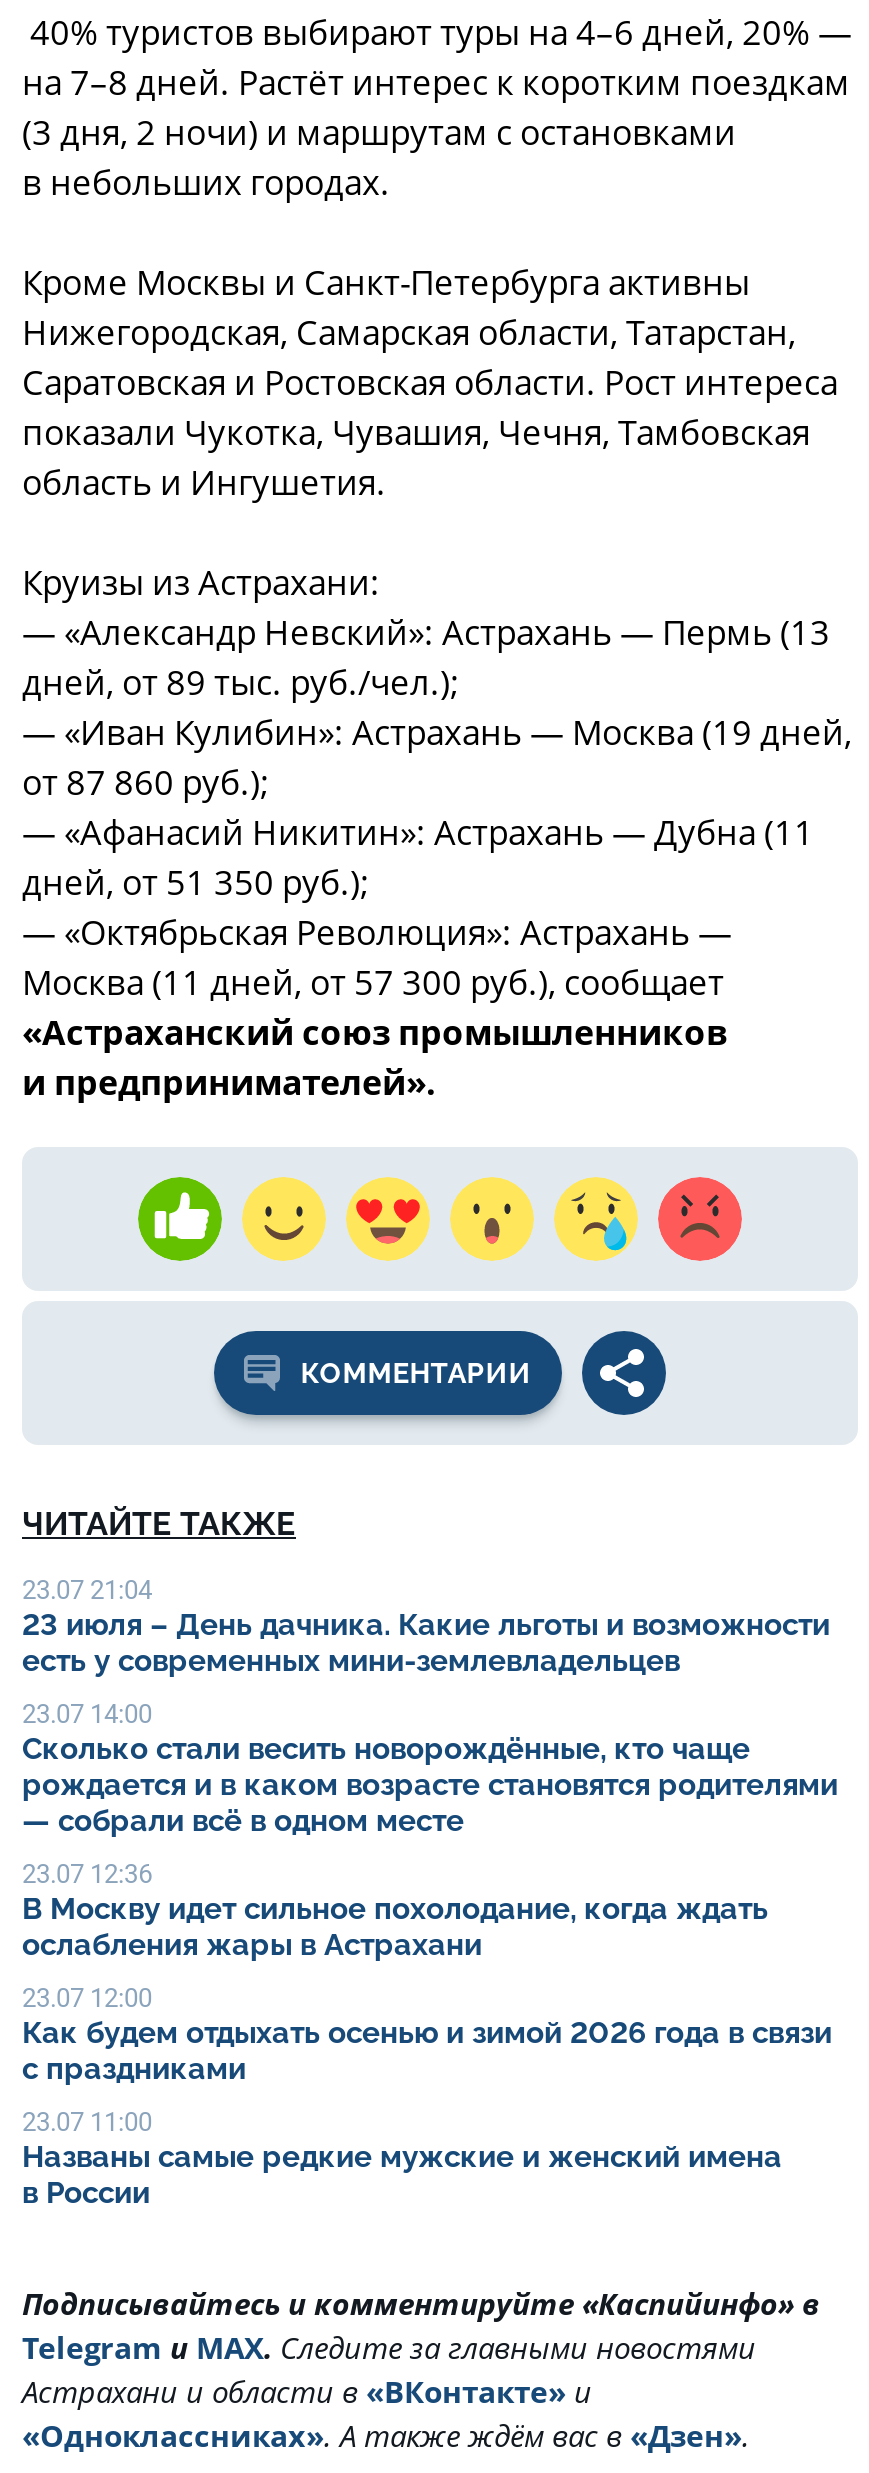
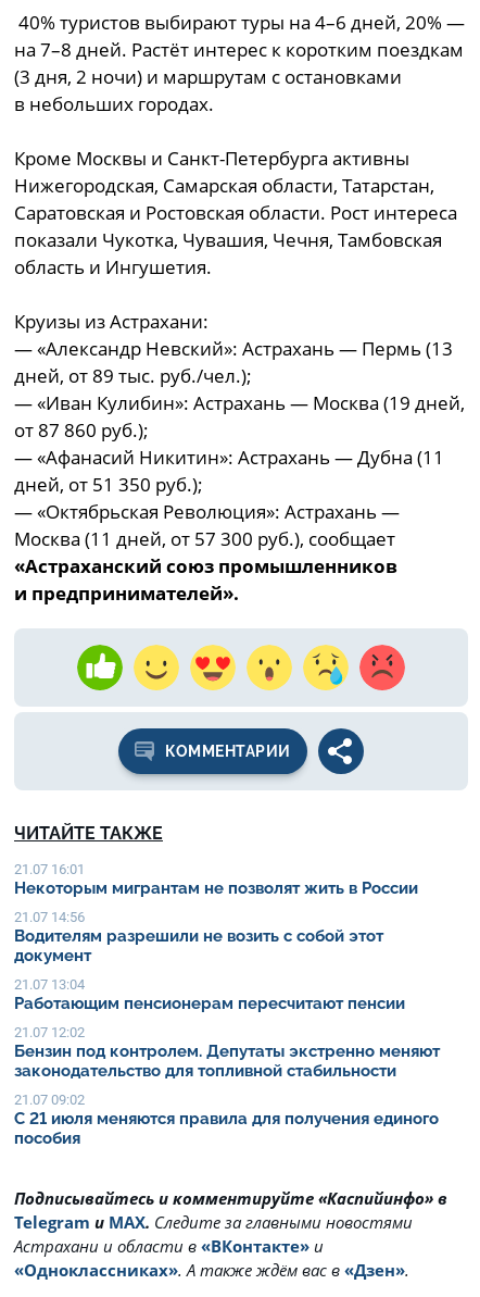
[22,1575,830,1679] 23.07 21:04 | 23 июля – День дачника. Какие льготы и возможности | есть у современных мини-землевладельцев -> [14,861,422,898] 21.07 16:01 | Некоторым мигрантам не позволят жить в России
[22,1699,838,1839] 23.07 14:00 | Сколько стали весить новорождённые, кто чаще | рождается и в каком возрасте становятся родителями | — собрали всё в одном месте -> [14,909,383,966] 21.07 14:56 | Водителям разрешили не возить с собой этот | документ
[22,1859,768,1963] 23.07 12:36 | В Москву идет сильное похолодание, когда ждать | ослабления жары в Астрахани -> [14,977,409,1013] 21.07 13:04 | Работающим пенсионерам пересчитают пенсии
[22,1983,832,2087] 23.07 12:00 | Как будем отдыхать осенью и зимой 2026 года в связи | с праздниками -> [14,1024,440,1081] 21.07 12:02 | Бензин под контролем. Депутаты экстренно меняют | законодательство для топливной стабильности
[22,2107,782,2211] 23.07 11:00 | Названы самые редкие мужские и женский имена | в России -> [14,1092,439,1148] 21.07 09:02 | С 21 июля меняются правила для получения единого | пособия

